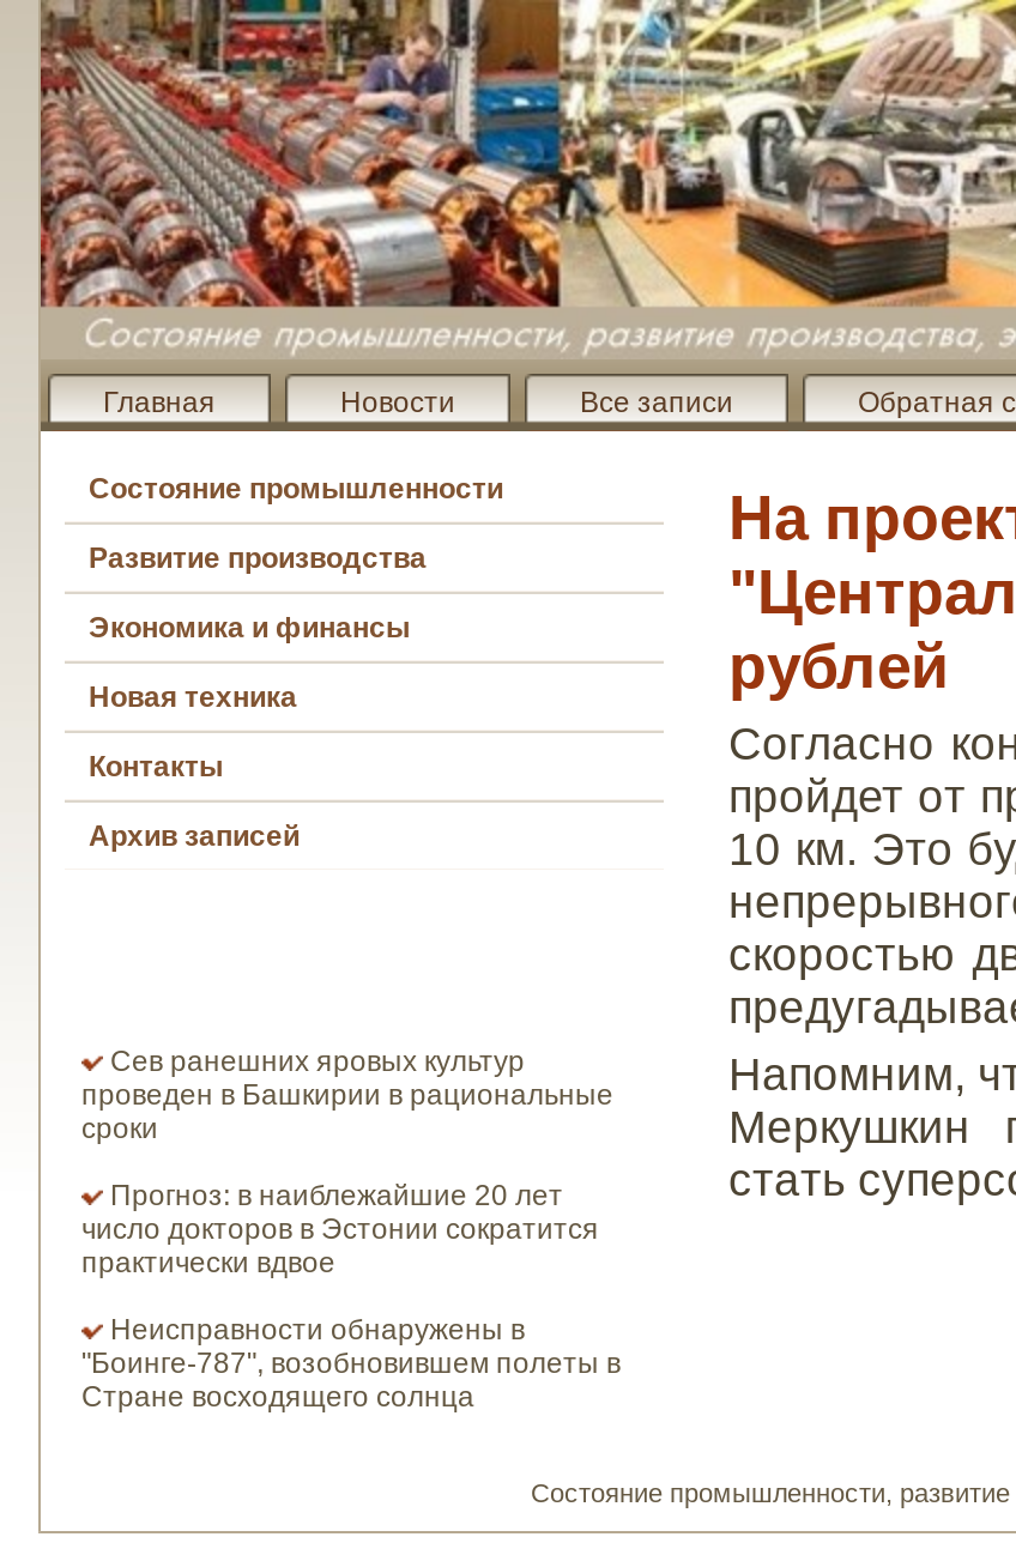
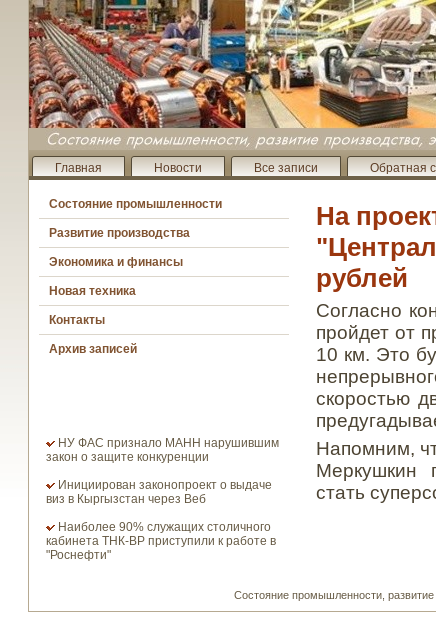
[81,1045,613,1145] Сев ранешних яровых культур | проведен в Башкирии в рациональные | сроки -> [46,436,279,464] НУ ФАС признало МАНН нарушившим | закон о защите конкуренции
[81,1179,599,1279] Прогноз: в наиблежайшие 20 лет | число докторов в Эстонии сократится | практически вдвое -> [46,478,272,506] Инициирован законопроект о выдаче | виз в Кыргызстан через Веб
[81,1313,621,1414] Неисправности обнаружены в | "Боинге-787", возобновившем полеты в | Стране восходящего солнца -> [46,520,276,562] Наиболее 90% служащих столичного | кабинета ТНК-ВР приступили к работе в | "Роснефти"

